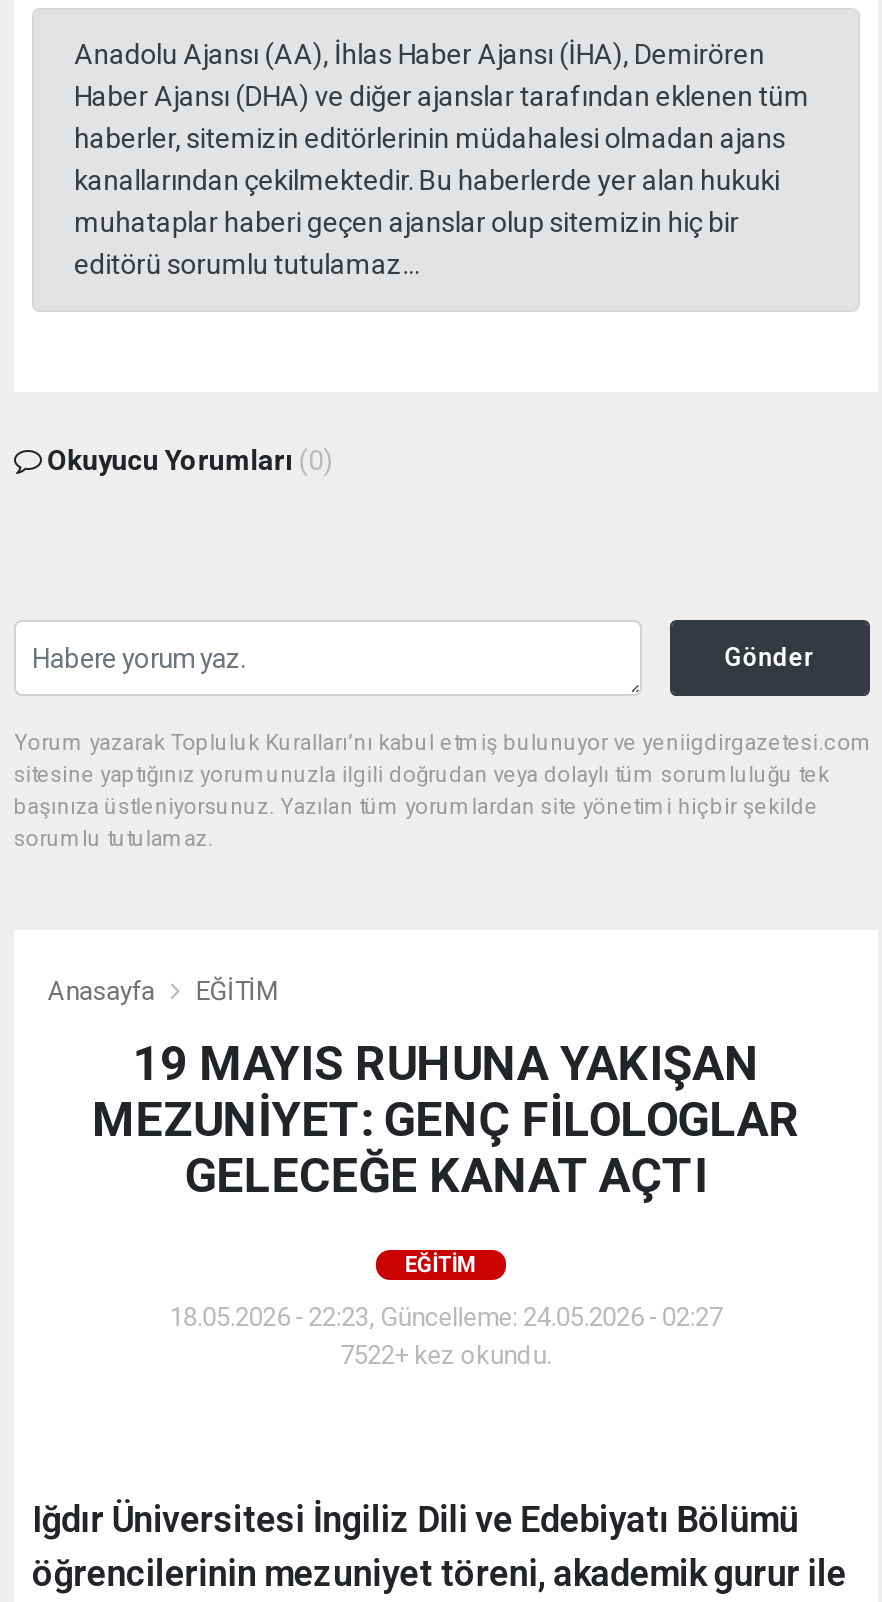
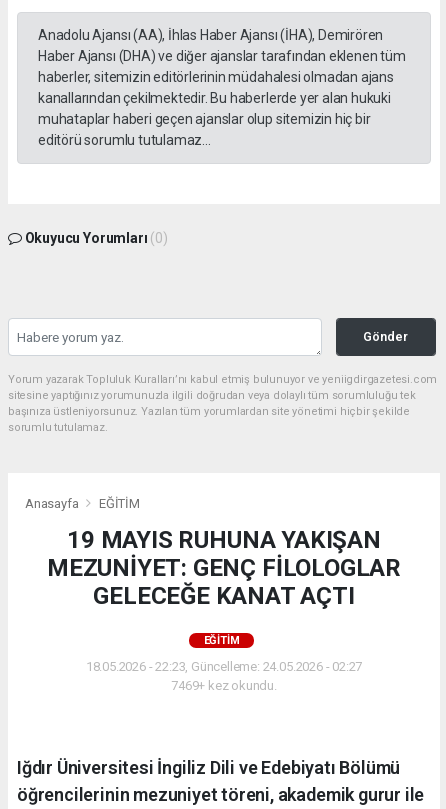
[340,1341,552,1371] 7522+ kez okundu. -> [171,678,277,693] 7469+ kez okundu.

